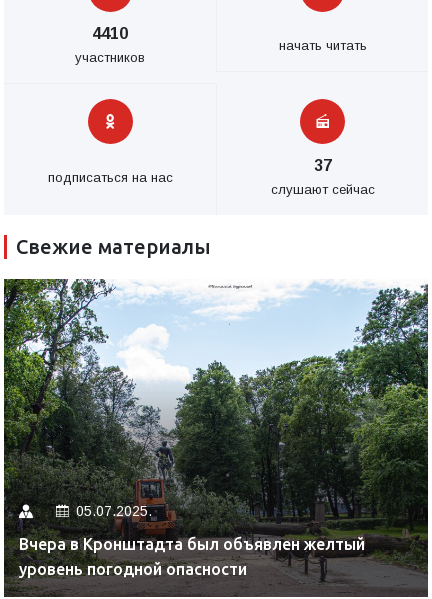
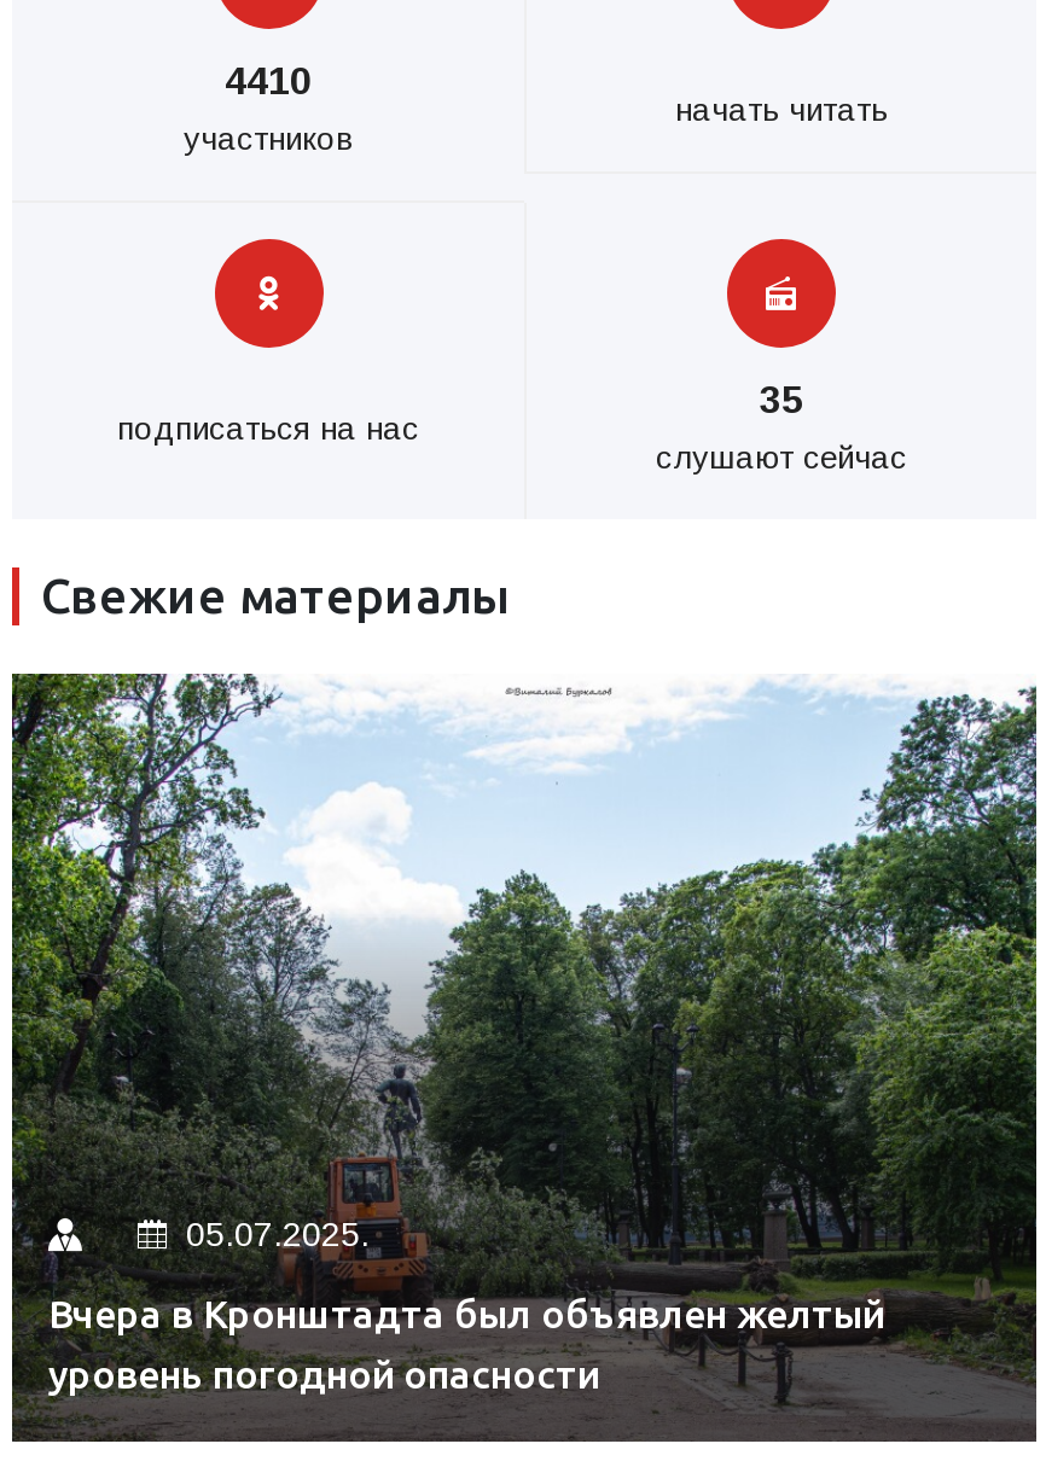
[313,157,331,174] 37 -> [760,379,803,420] 35

